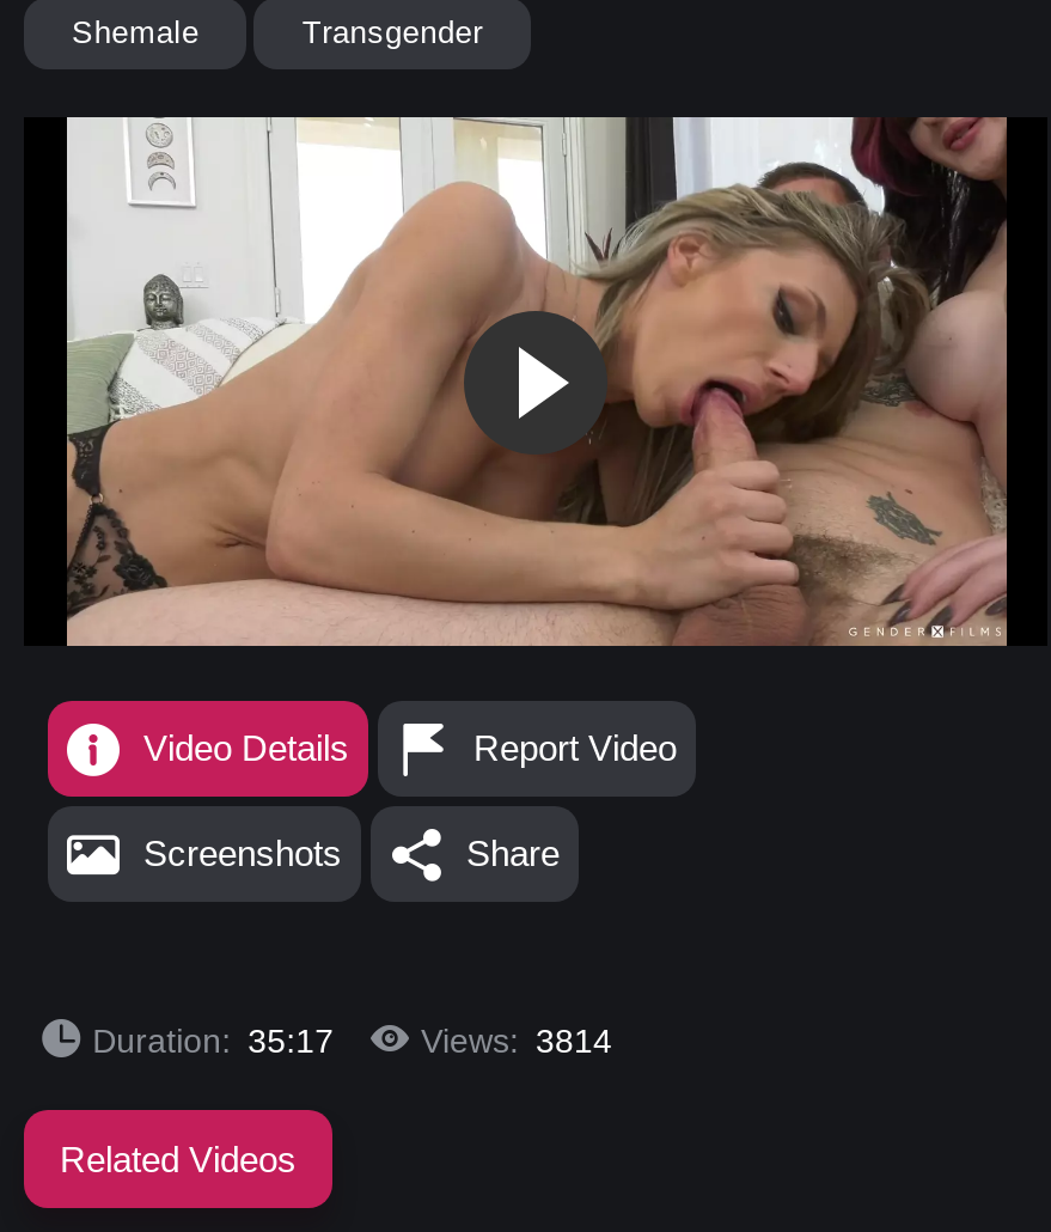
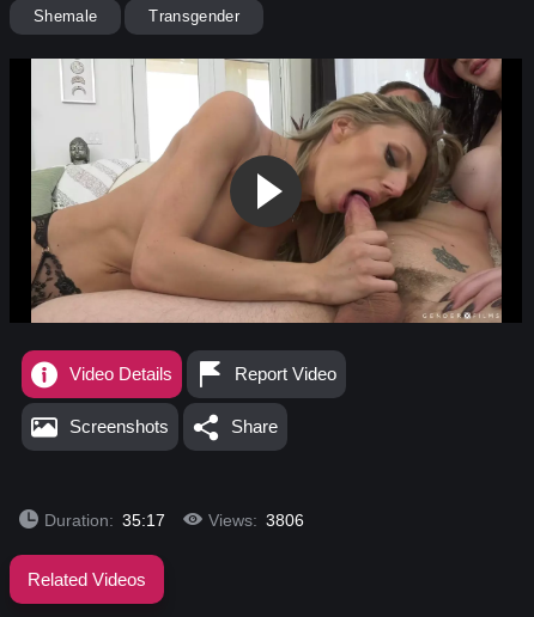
[421,1021,612,1059] Views: 3814 -> [208,510,304,529] Views: 3806

